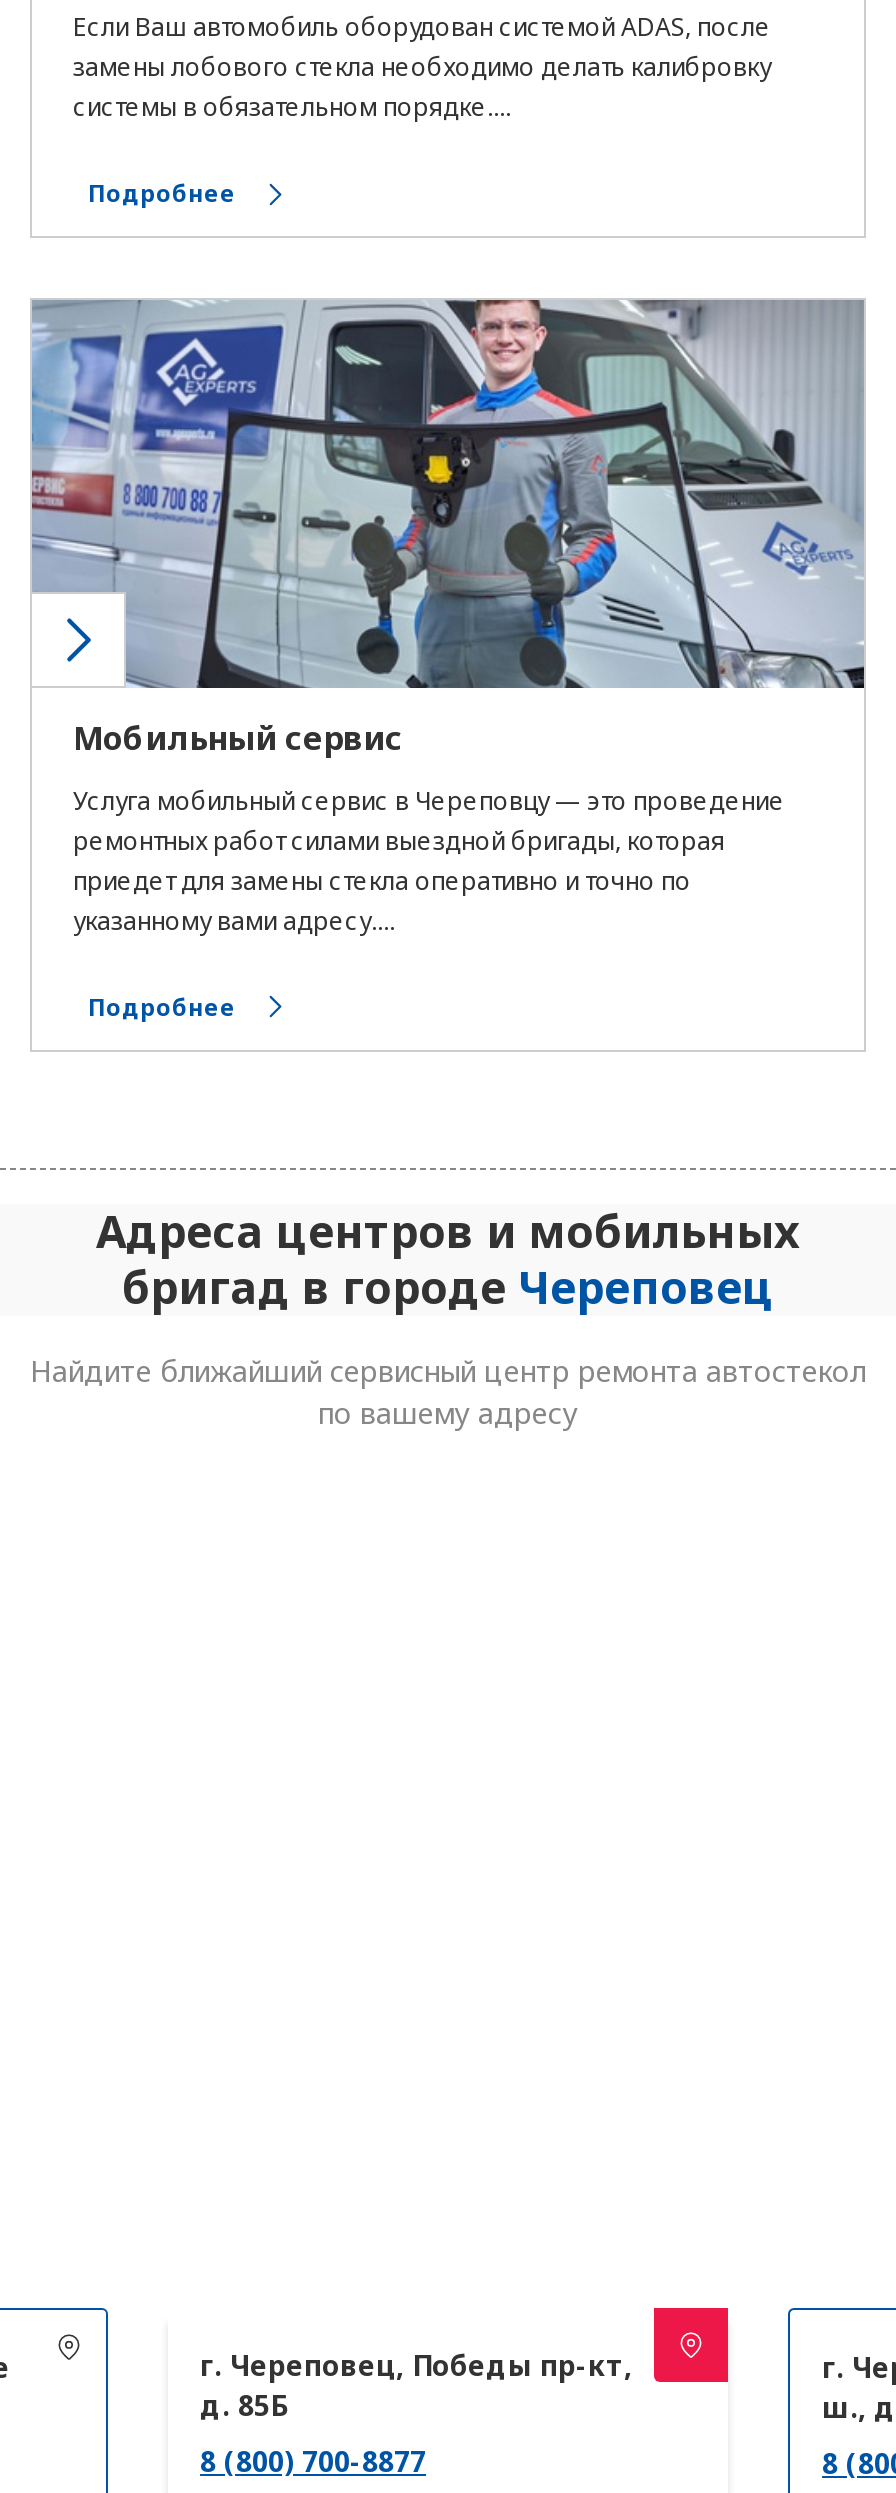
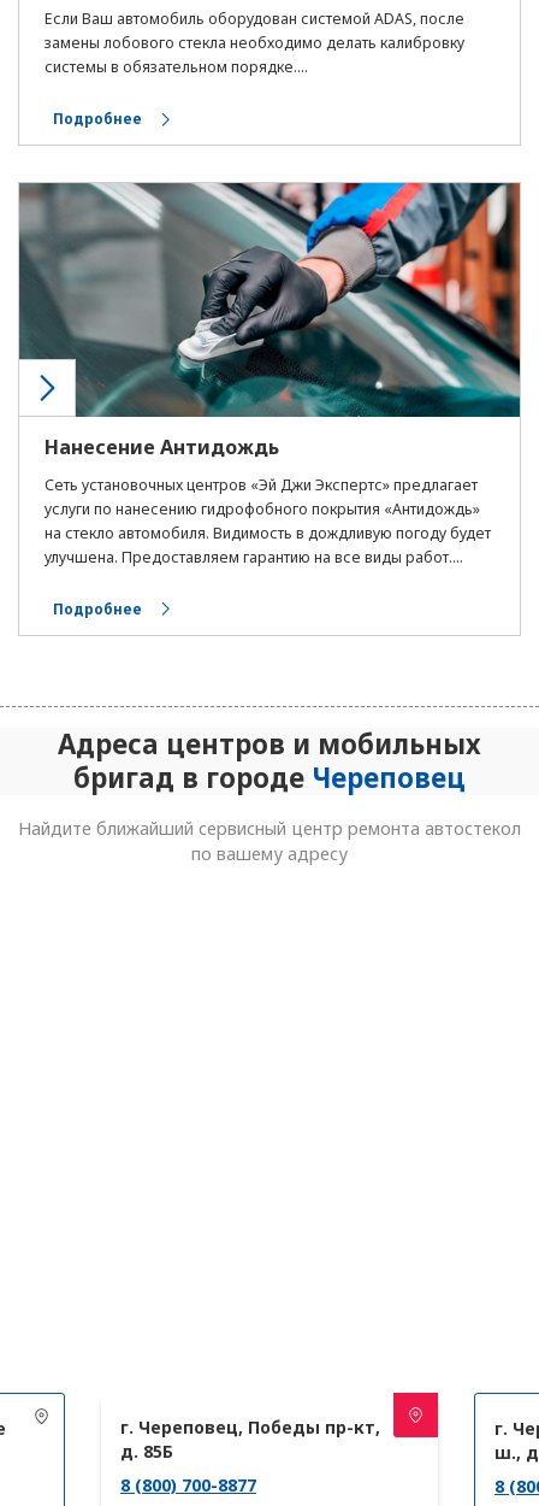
[30,298,866,761] [image] | Мобильный сервис -> [18,182,521,461] [image] | Нанесение Антидождь
[73,784,785,938] Услуга мобильный сервис в Череповцу — это проведение | ремонтных работ силами выездной бригады, которая | приедет для замены стекла оперативно и точно по | указанному вами адресу.... -> [44,474,490,567] Сеть установочных центров «Эй Джи Экспертс» предлагает | услуги по нанесению гидрофобного покрытия «Антидождь» | на стекло автомобиля. Видимость в дождливую погоду будет | улучшена. Предоставляем гарантию на все виды работ....

